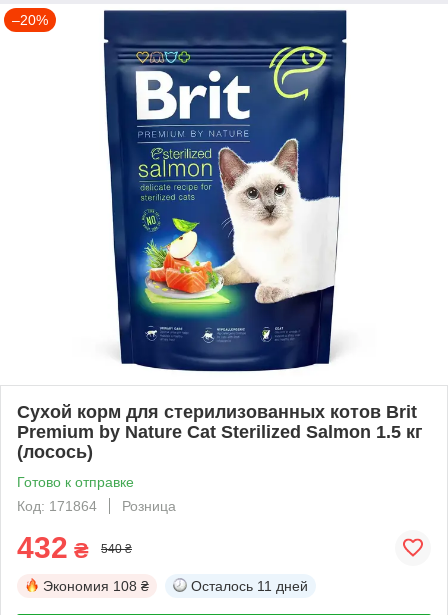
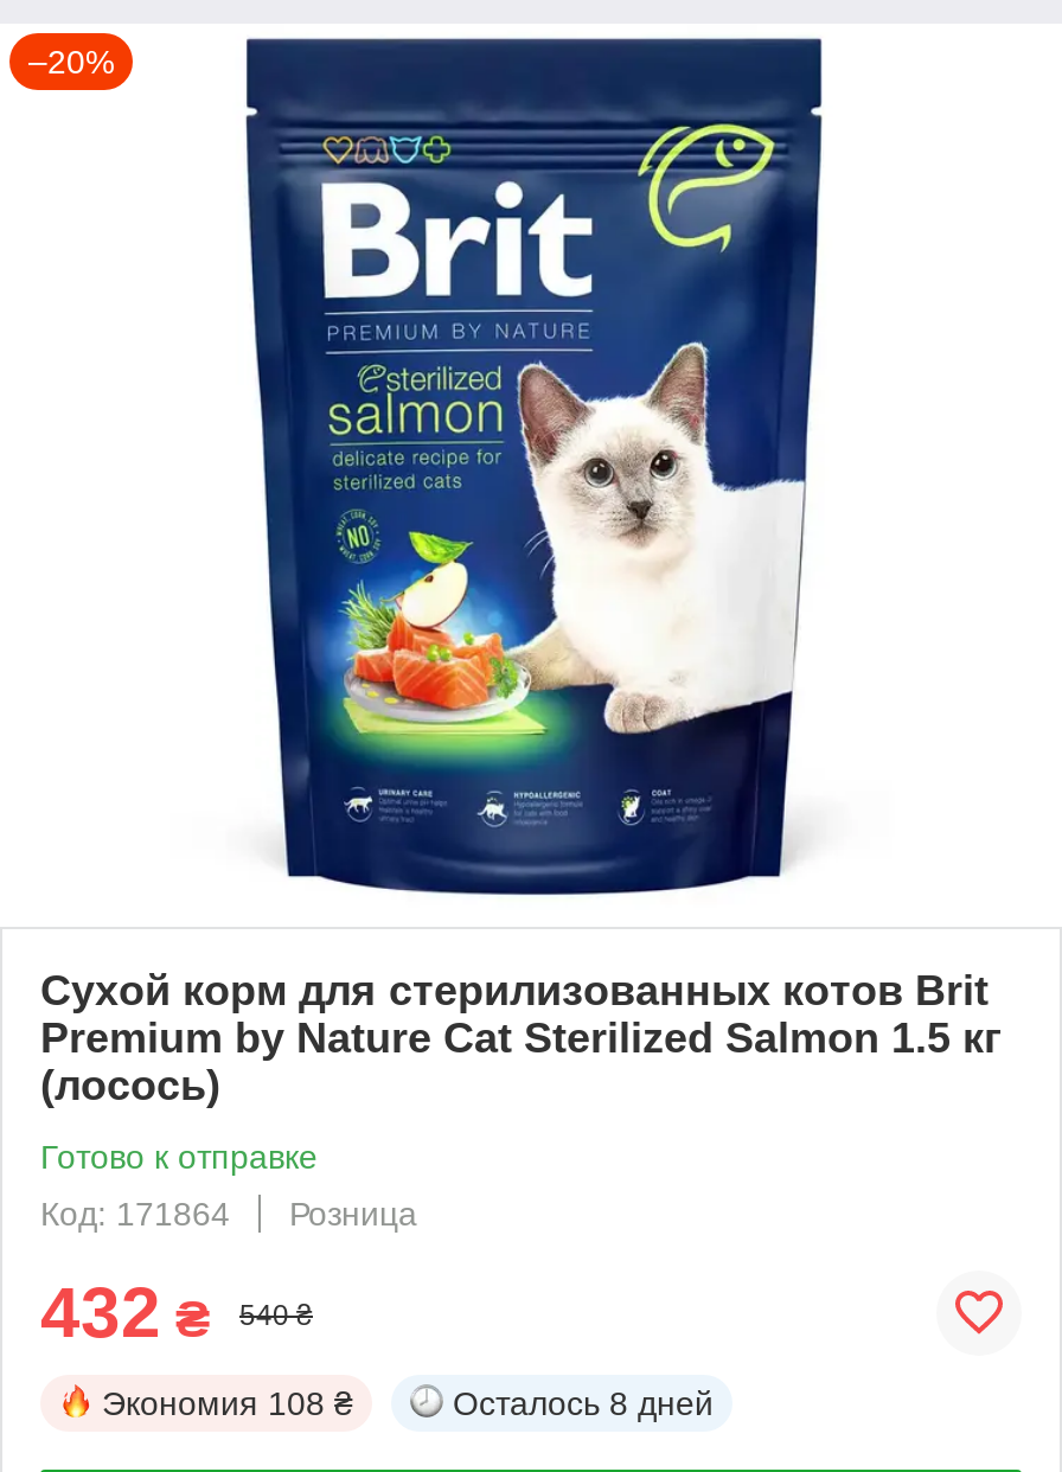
[191,578,308,594] Осталось 11 дней -> [453,1384,714,1422] Осталось 8 дней

